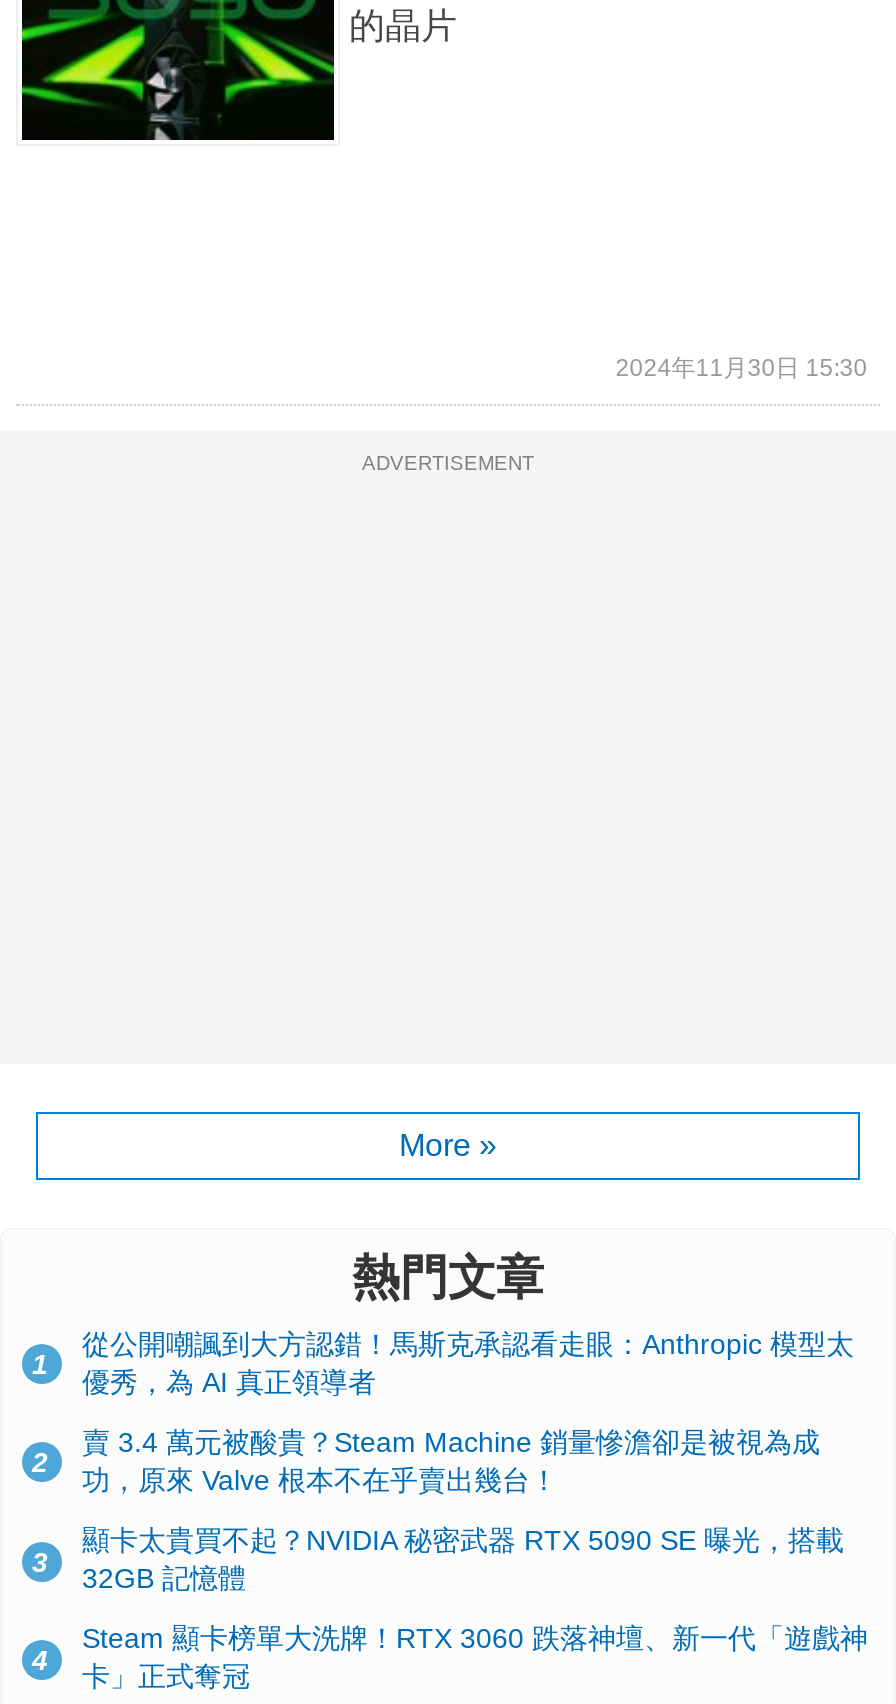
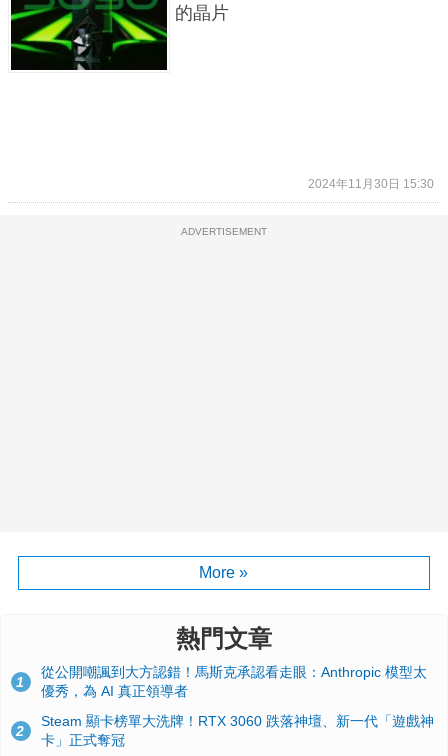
[32,1426,820,1577] 賣 3.4 萬元被酸貴？Steam Machine 銷量慘澹卻是被視為成 | 功，原來 Valve 根本不在乎賣出幾台！ | 3 -> none
[32,1524,844,1675] 顯卡太貴買不起？NVIDIA 秘密武器 RTX 5090 SE 曝光，搭載 | 32GB 記憶體 | 4 -> none

